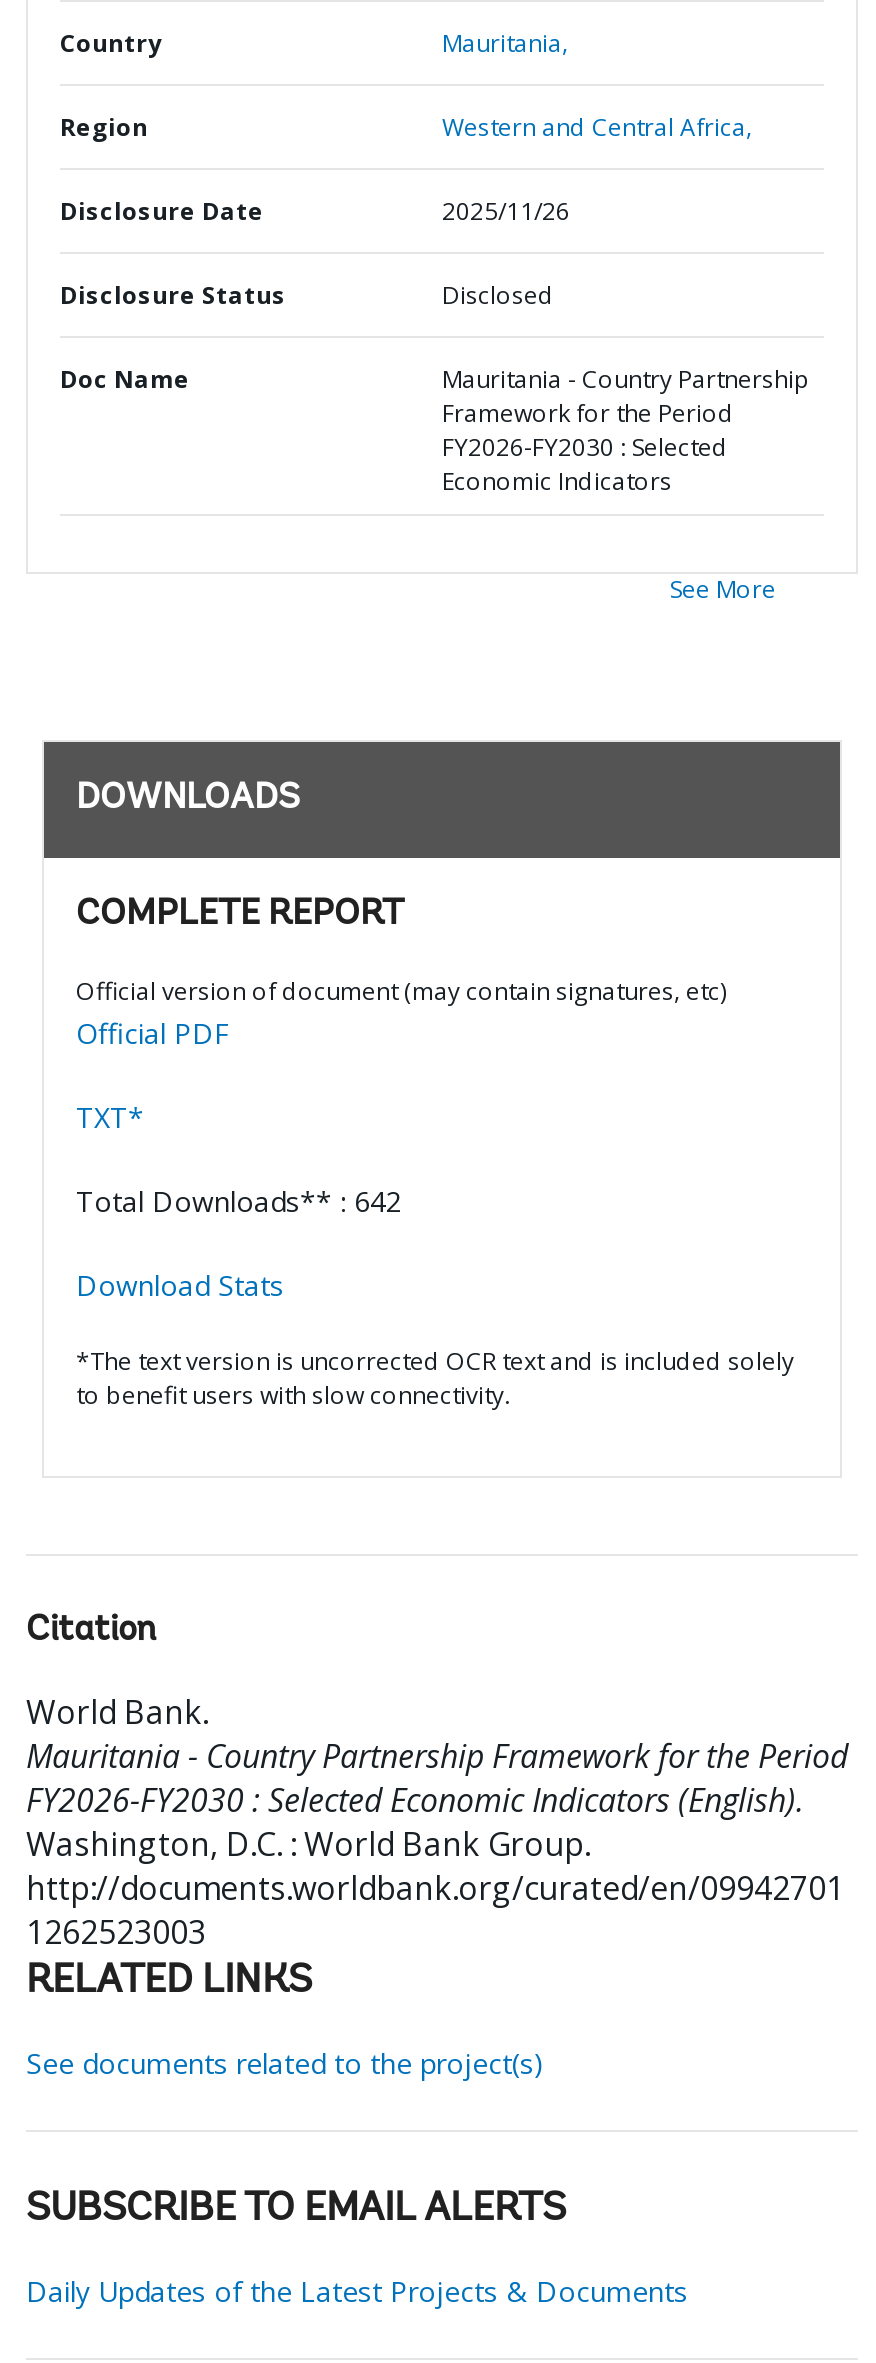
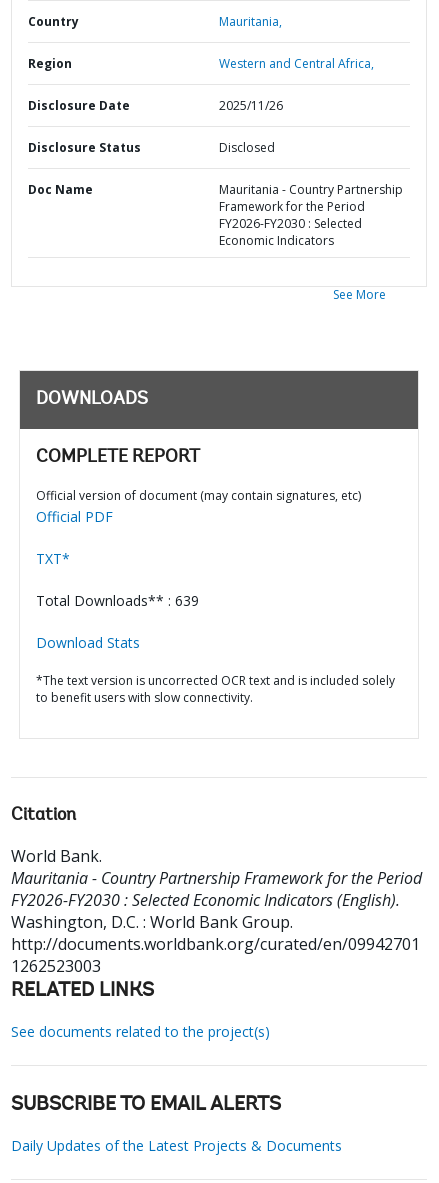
[76,1182,402,1220] Total Downloads** : 642 -> [36,591,199,610] Total Downloads** : 639

